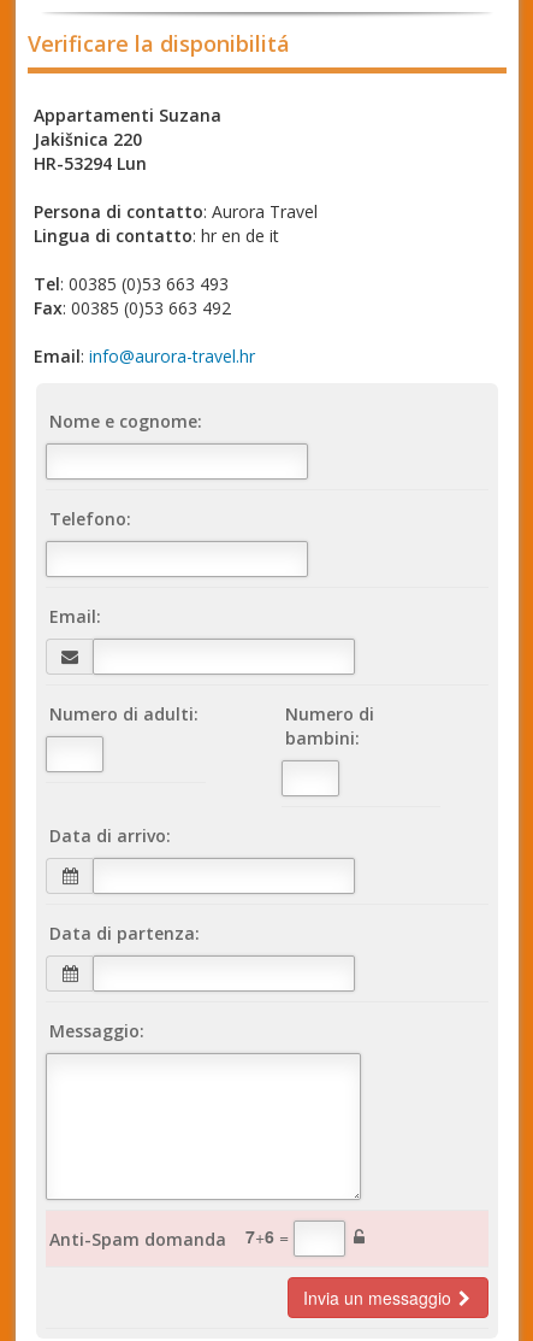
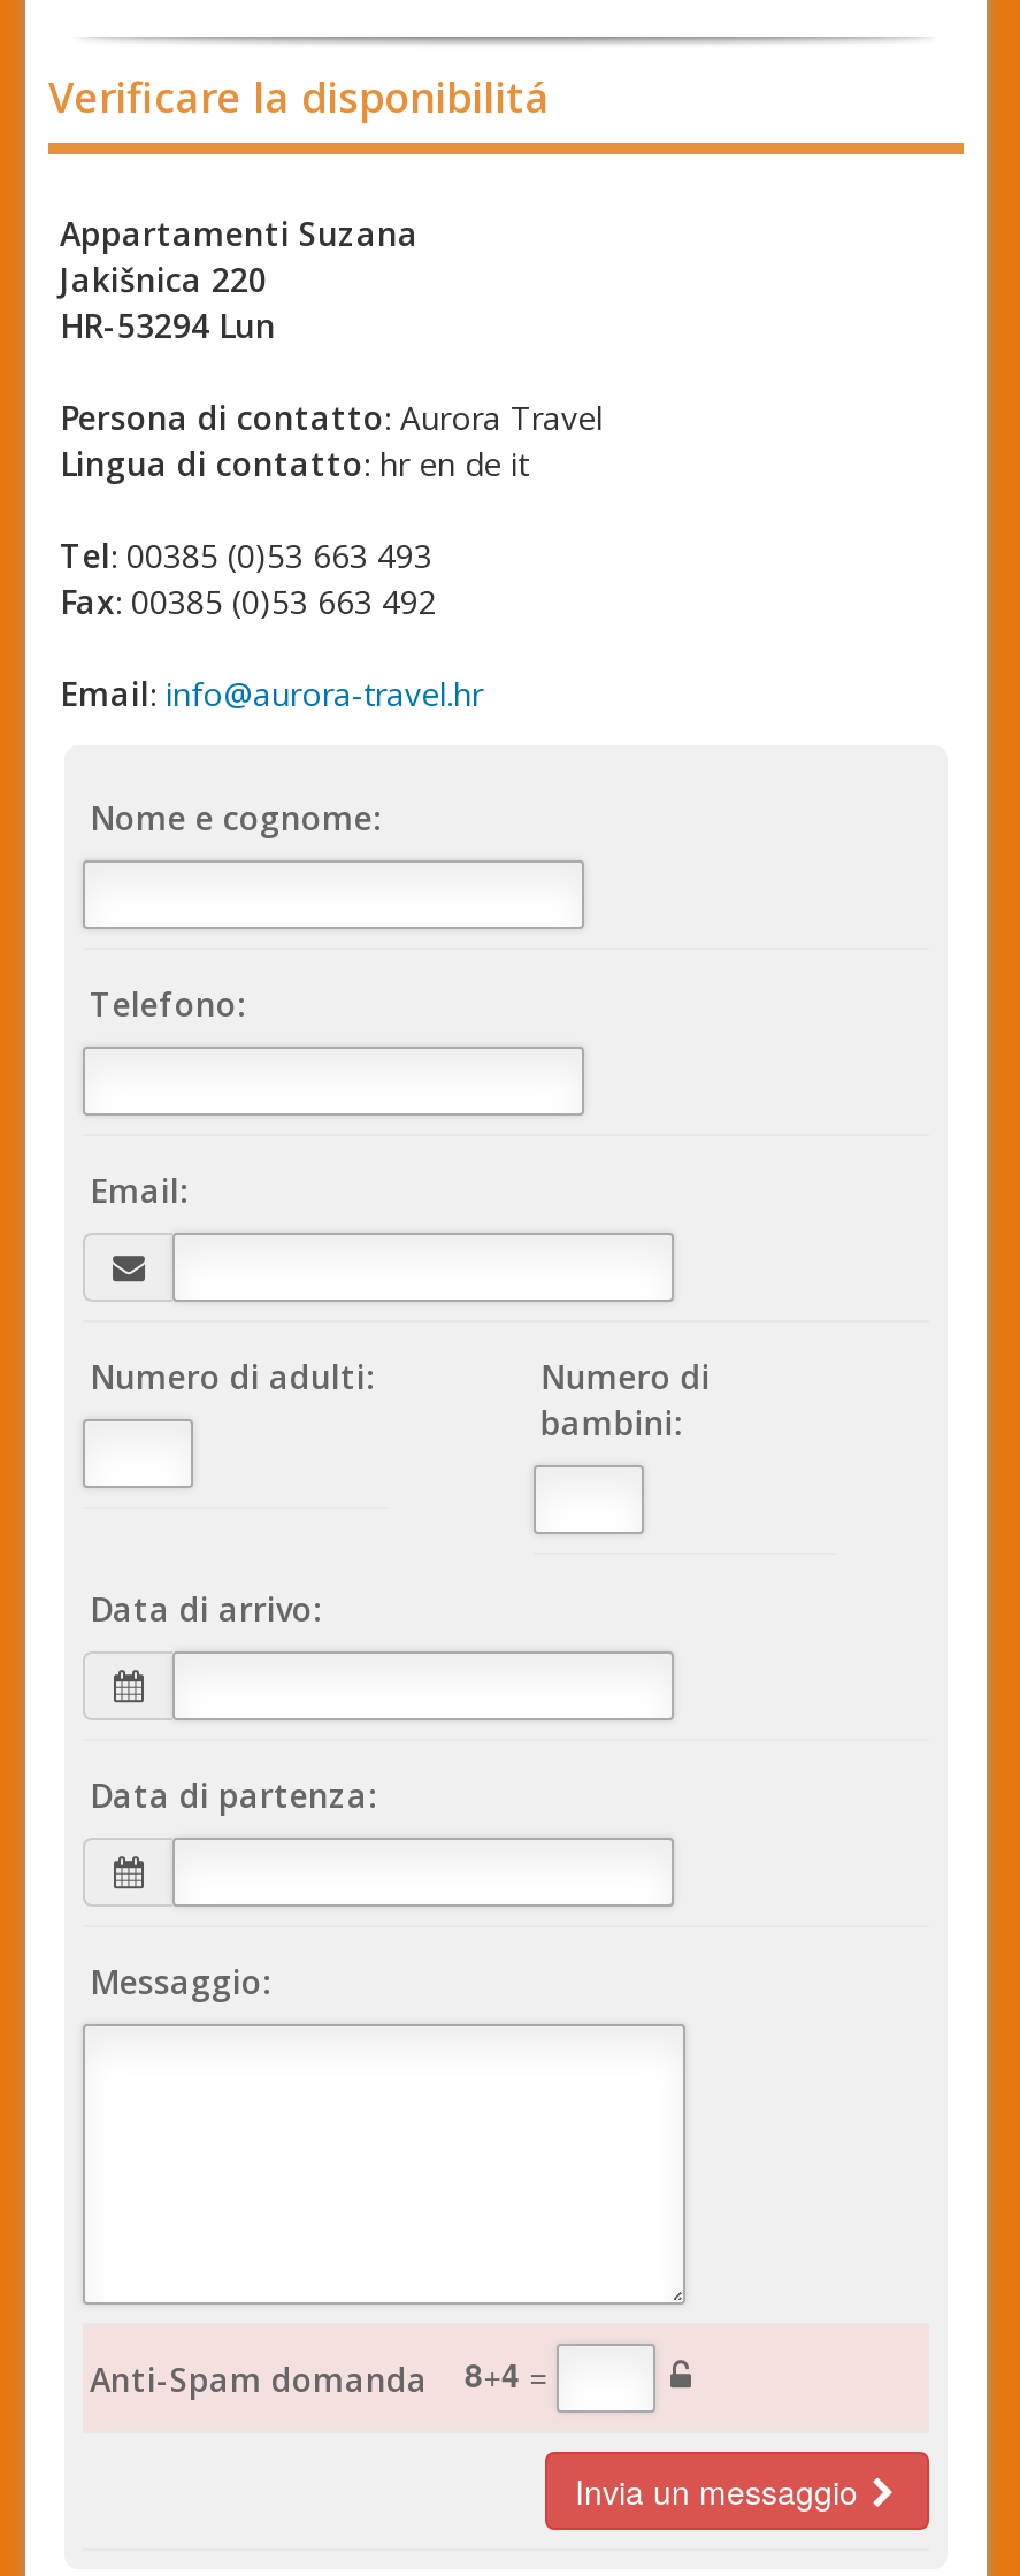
[49,1224,294,1250] Anti-Spam domanda 7+6 = -> [90,2350,557,2400] Anti-Spam domanda 8+4 =

